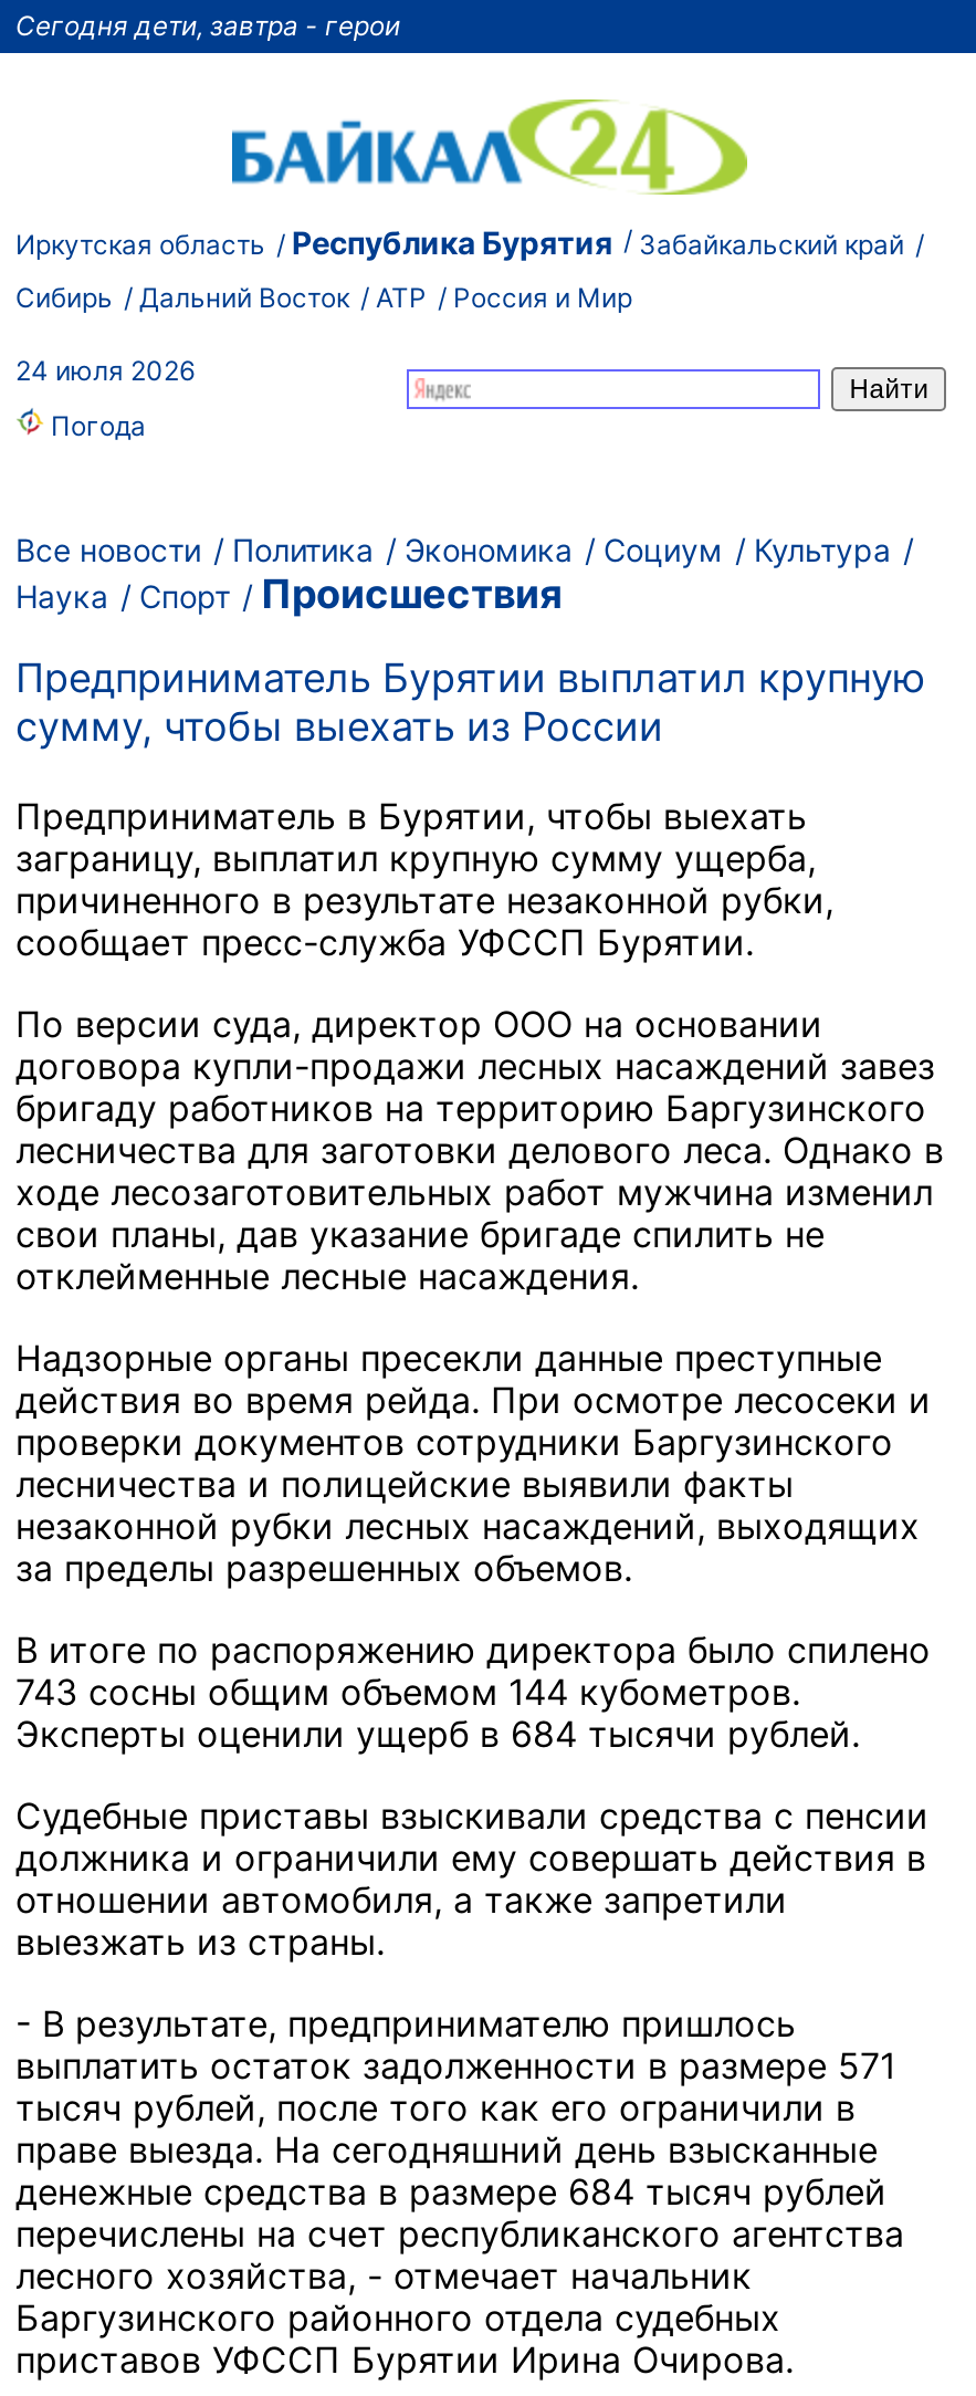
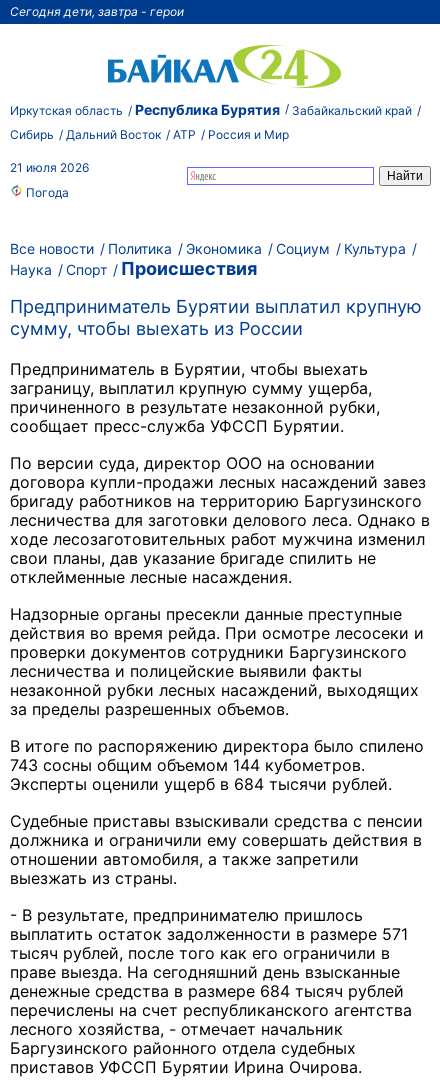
[15,354,195,387] 24 июля 2026 -> [10,160,89,175] 21 июля 2026

